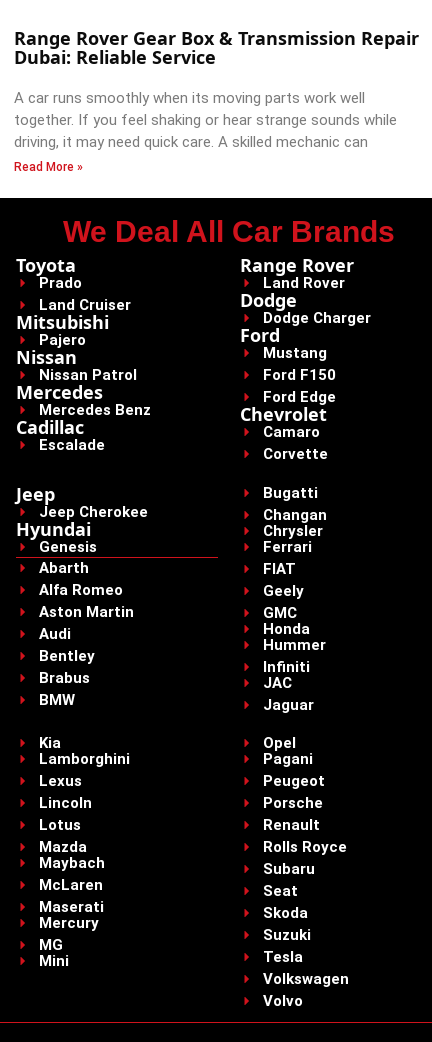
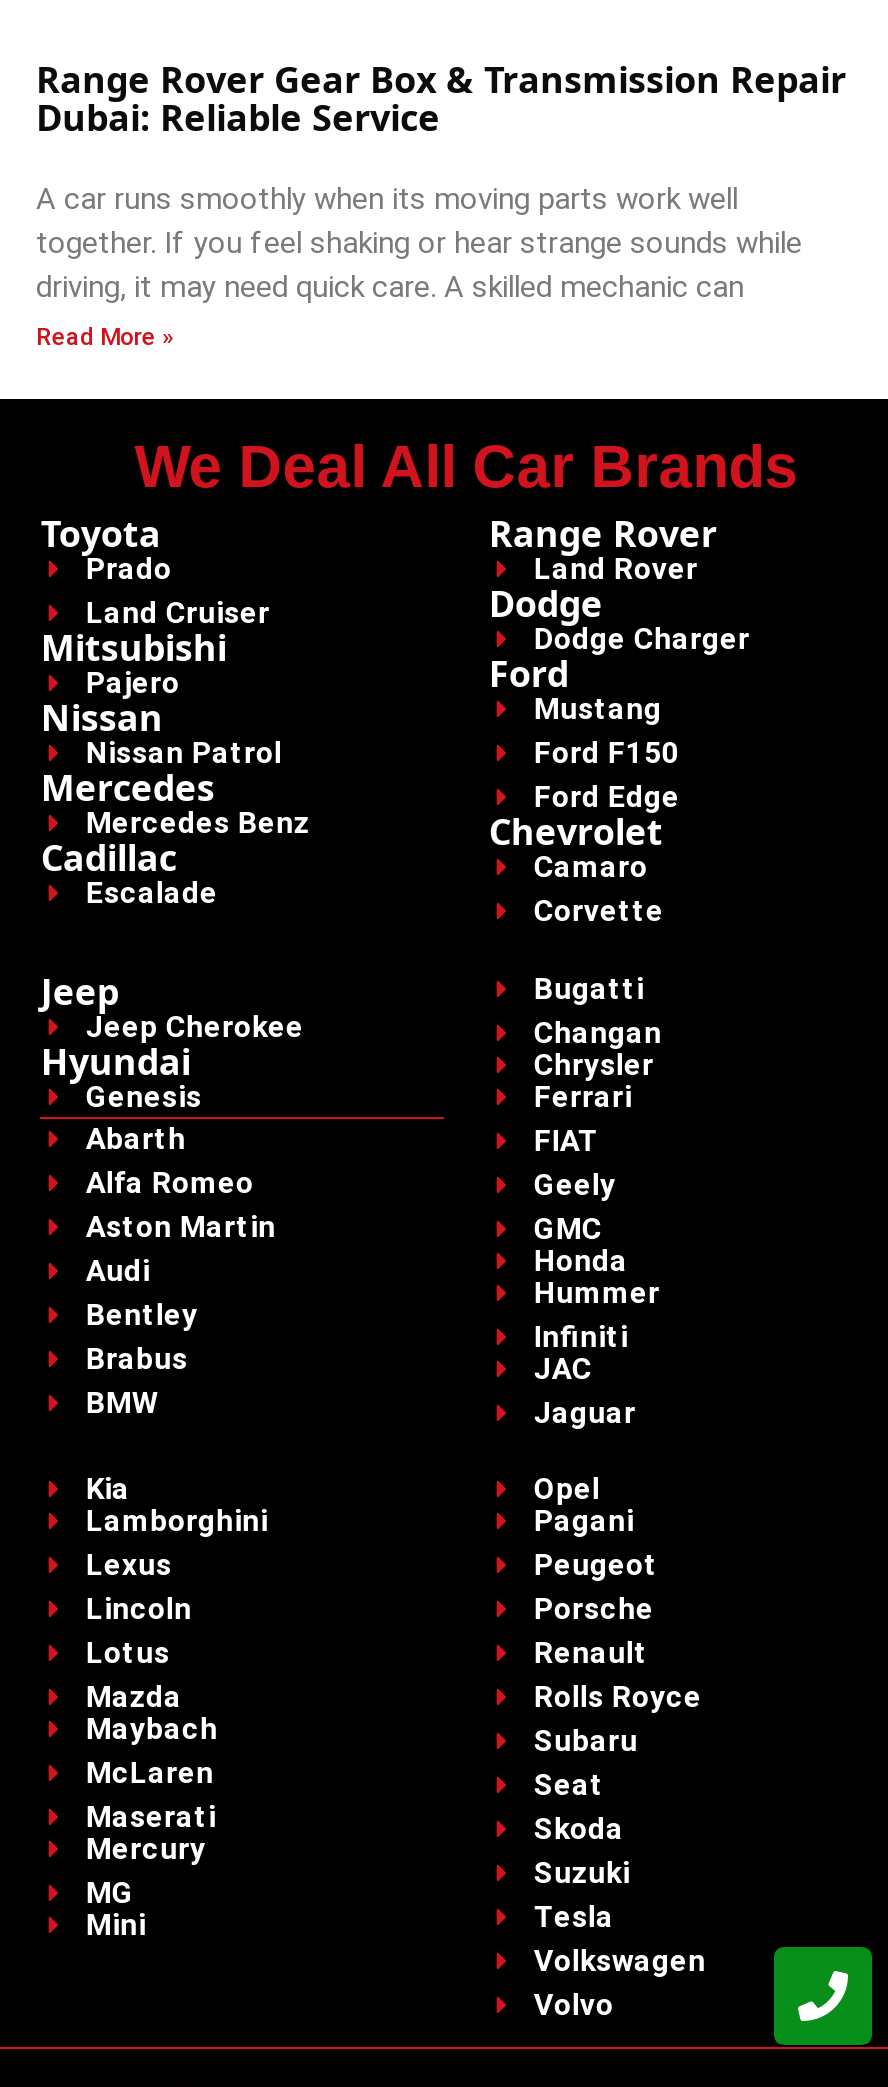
none -> [772,1945,874,2047] [image]

